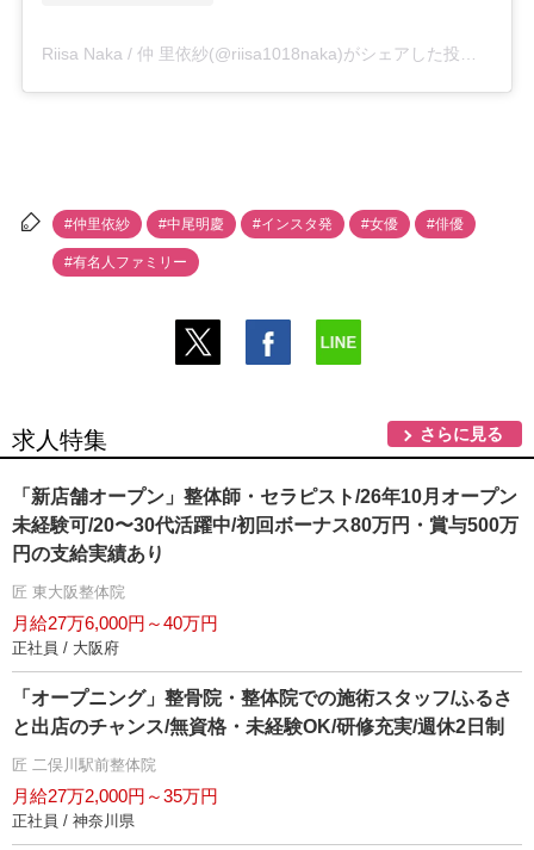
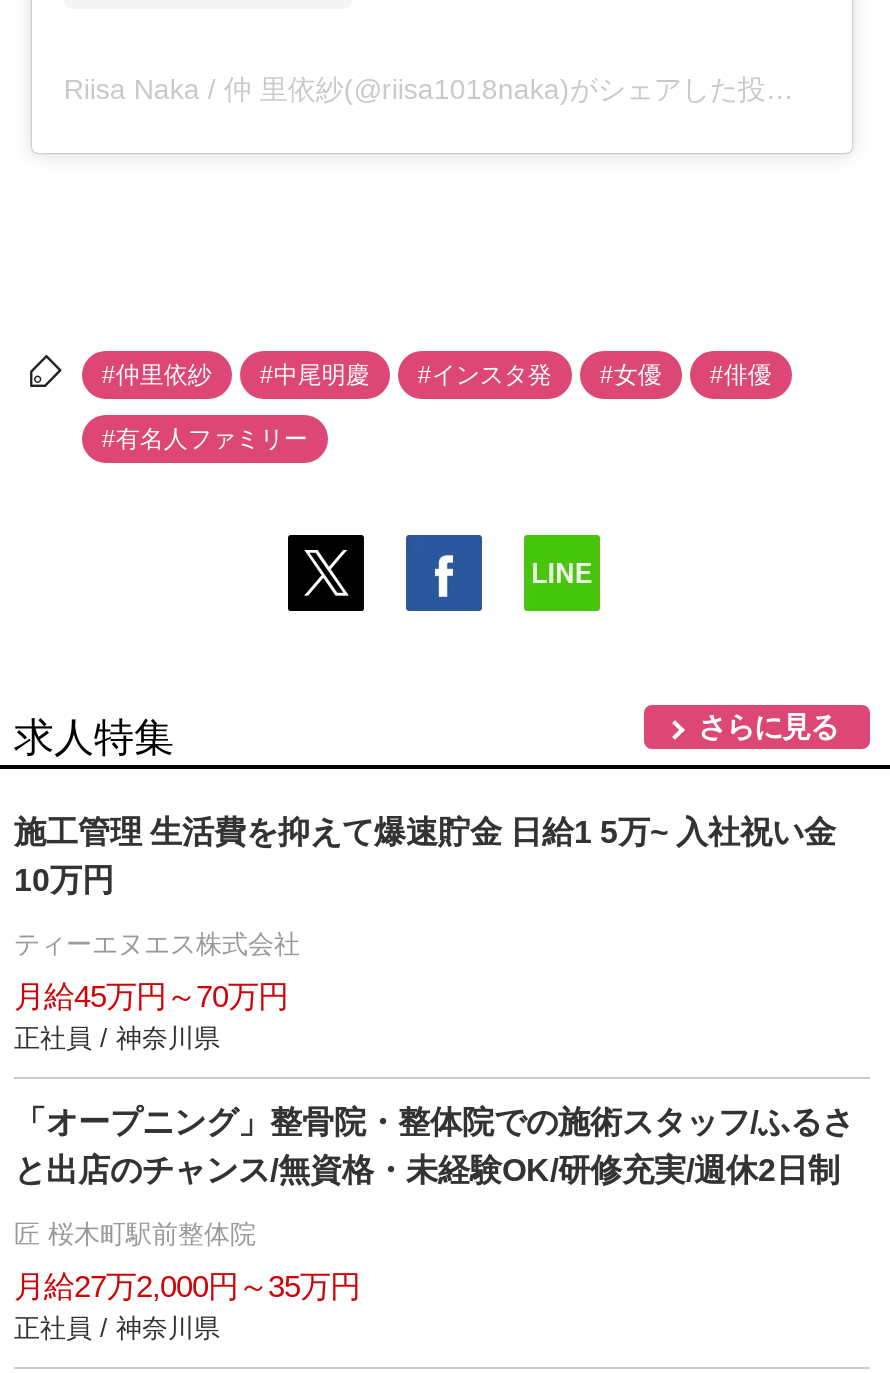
[12,487,519,564] 「新店舗オープン」整体師・セラピスト/26年10月オープン | 未経験可/20〜30代活躍中/初回ボーナス80万円・賞与500万 | 円の支給実績あり -> [14,816,836,898] 施工管理 生活費を抑えて爆速貯金 日給1 5万~ 入社祝い金 | 10万円
[12,583,125,601] 匠 東大阪整体院 -> [14,930,300,960] ティーエヌエス株式会社
[12,613,218,657] 月給27万6,000円～40万円 | 正社員 / 大阪府 -> [14,980,288,1054] 月給45万円～70万円 | 正社員 / 神奈川県
[12,756,156,774] 匠 二俣川駅前整体院 -> [14,1220,256,1250] 匠 桜木町駅前整体院

